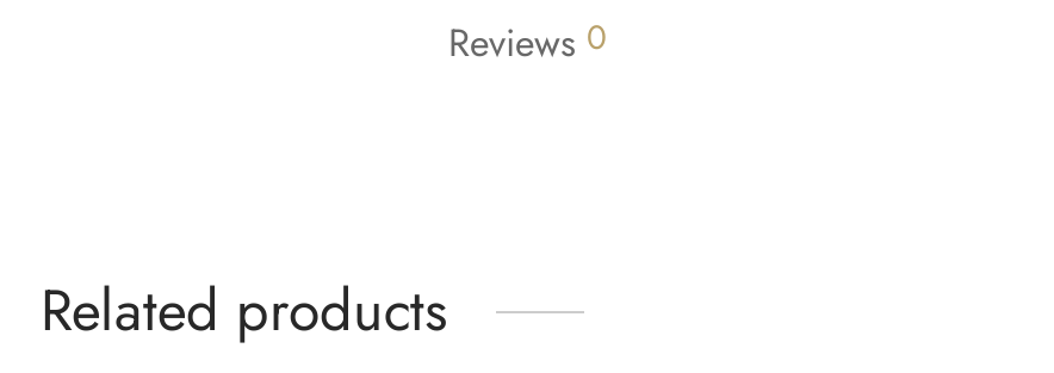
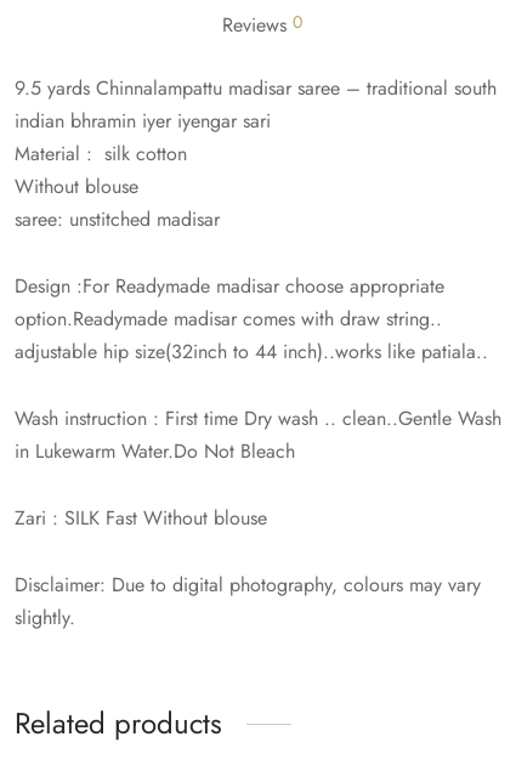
none -> [15,74,501,631] 9.5 yards Chinnalampattu madisar saree – traditional south | indian bhramin iyer iyengar sari | Material : silk cotton | Without blouse | saree: unstitched madisar | Design :For Readymade madisar choose appropriate | option.Readymade madisar comes with draw string.. | adjustable hip size(32inch to 44 inch)..works like patiala.. | Wash instruction : First time Dry wash .. clean..Gentle Wash | in Lukewarm Water.Do Not Bleach | Zari : SILK Fast Without blouse | Disclaimer: Due to digital photography, colours may vary | slightly.

